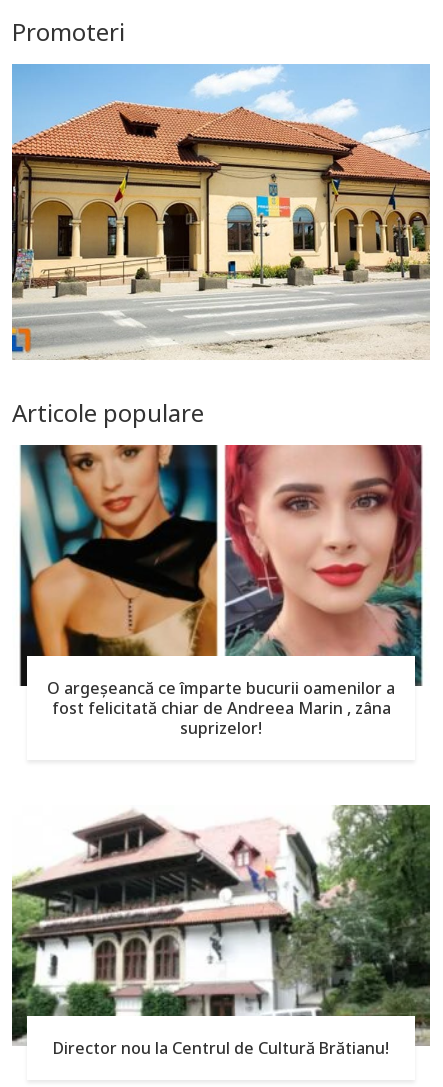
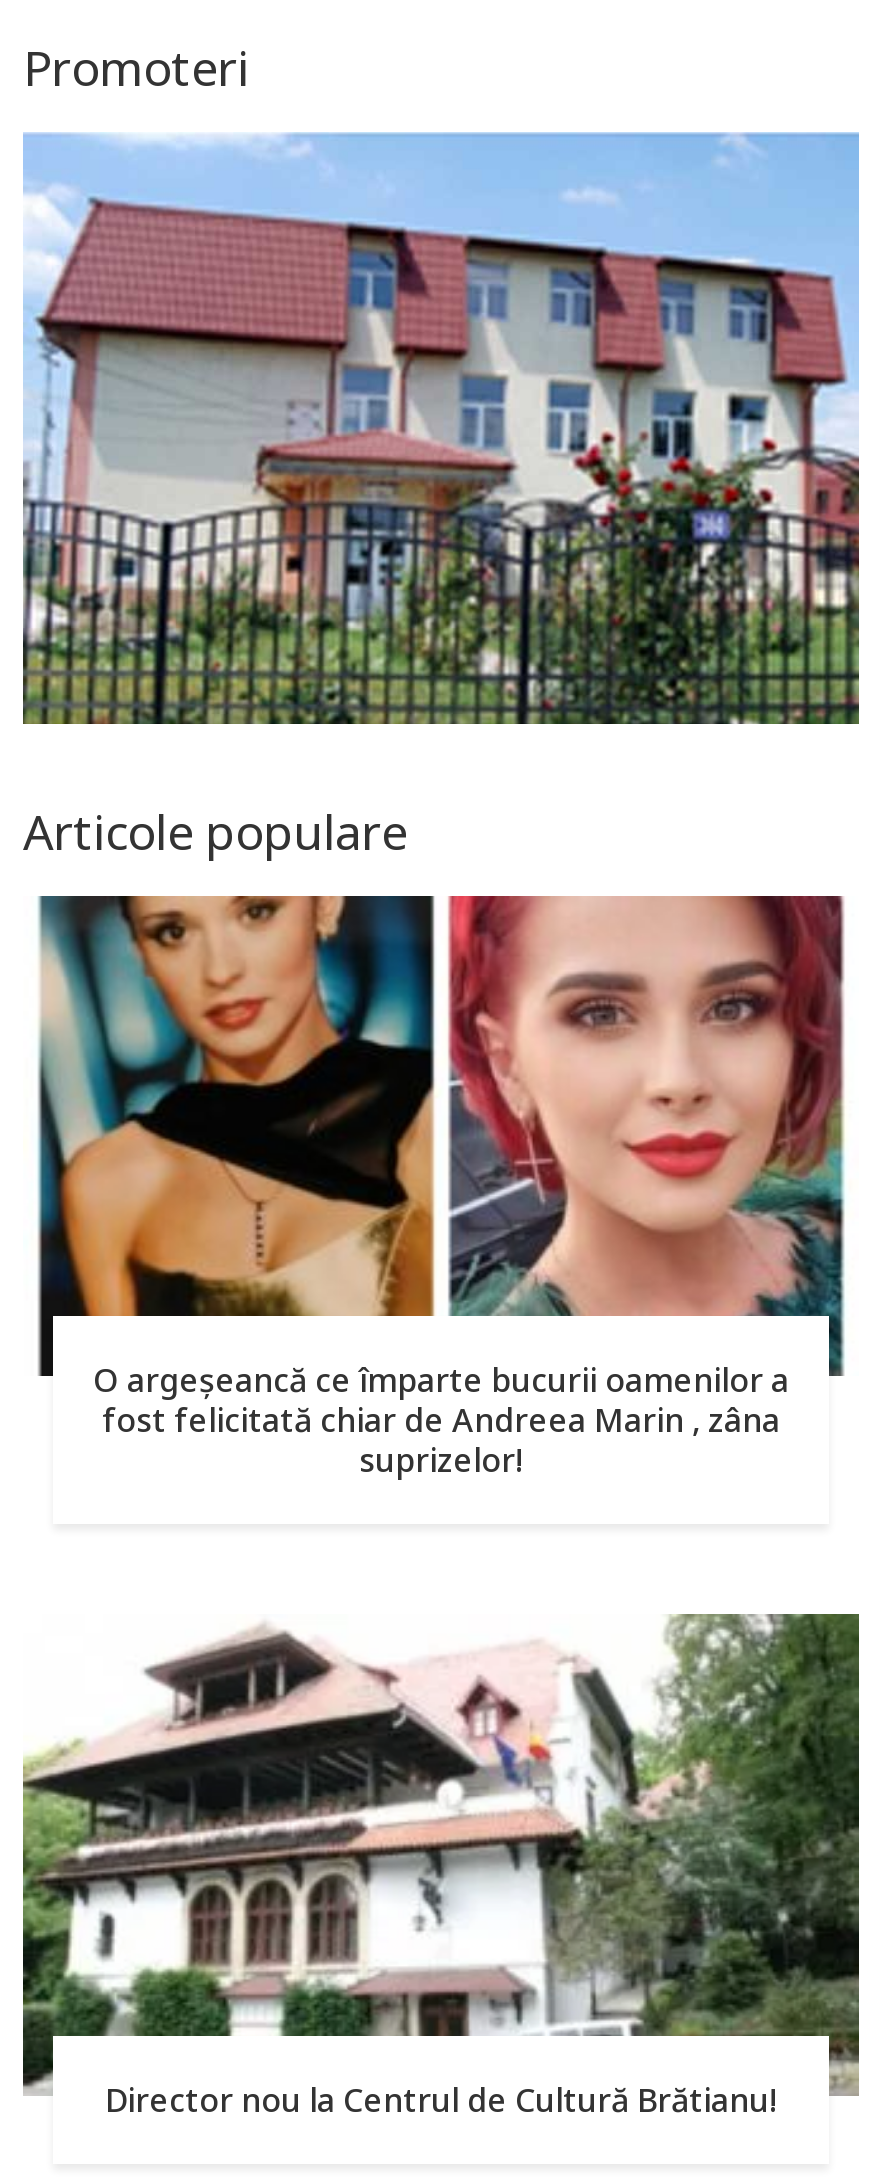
[11,64,431,360] [image] -> [21,134,861,726] [image]

